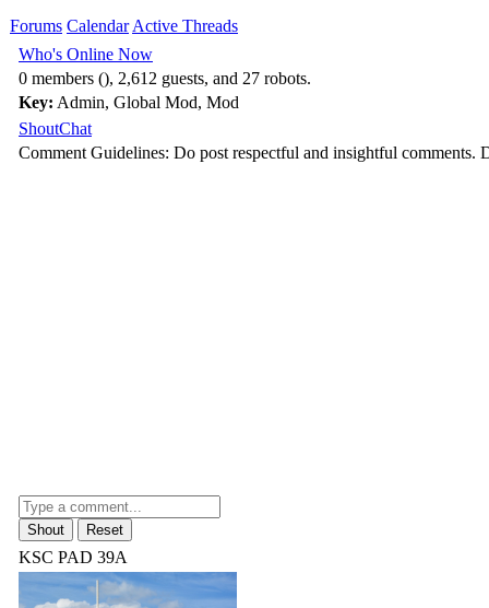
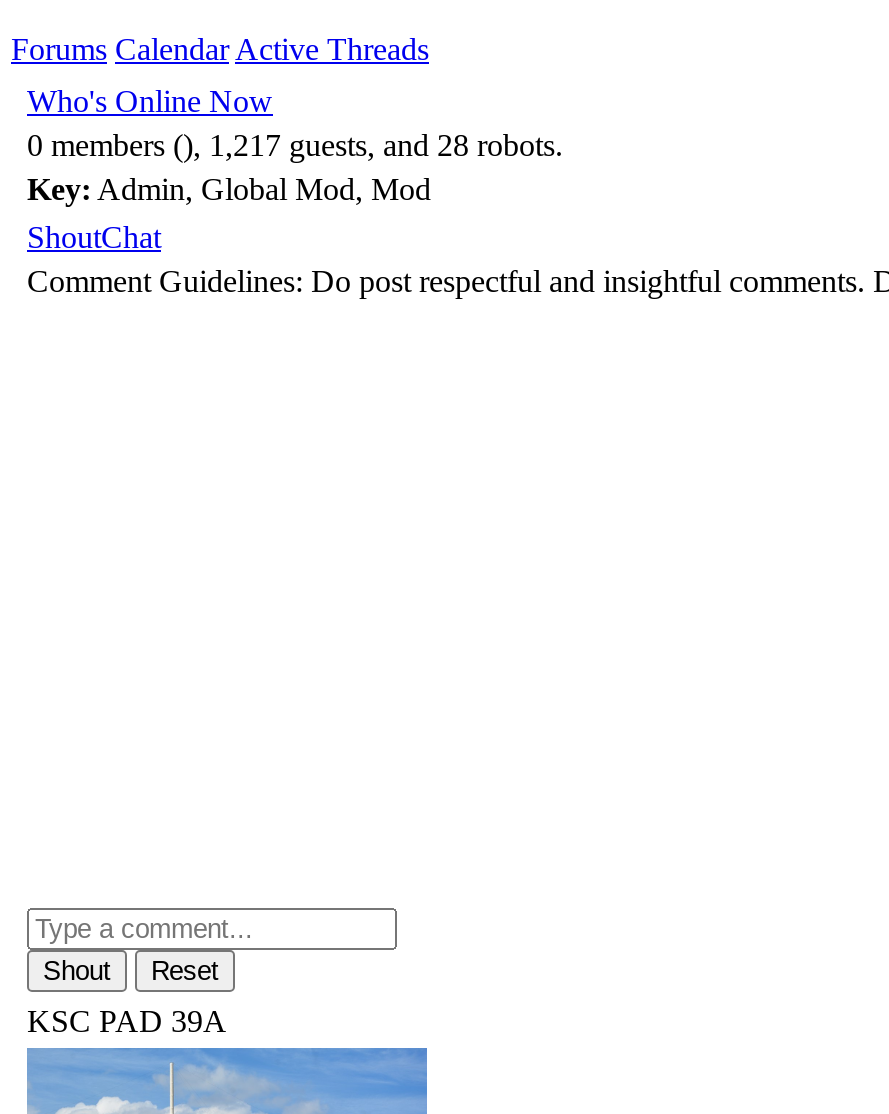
[19,69,311,87] 0 members (), 2,612 guests, and 27 robots. -> [27,128,563,162] 0 members (), 1,217 guests, and 28 robots.

